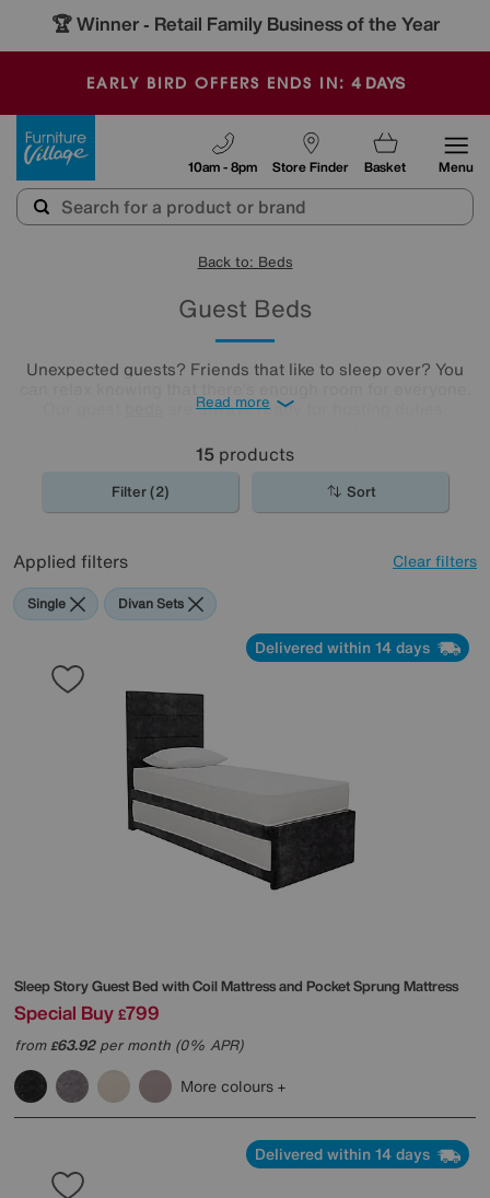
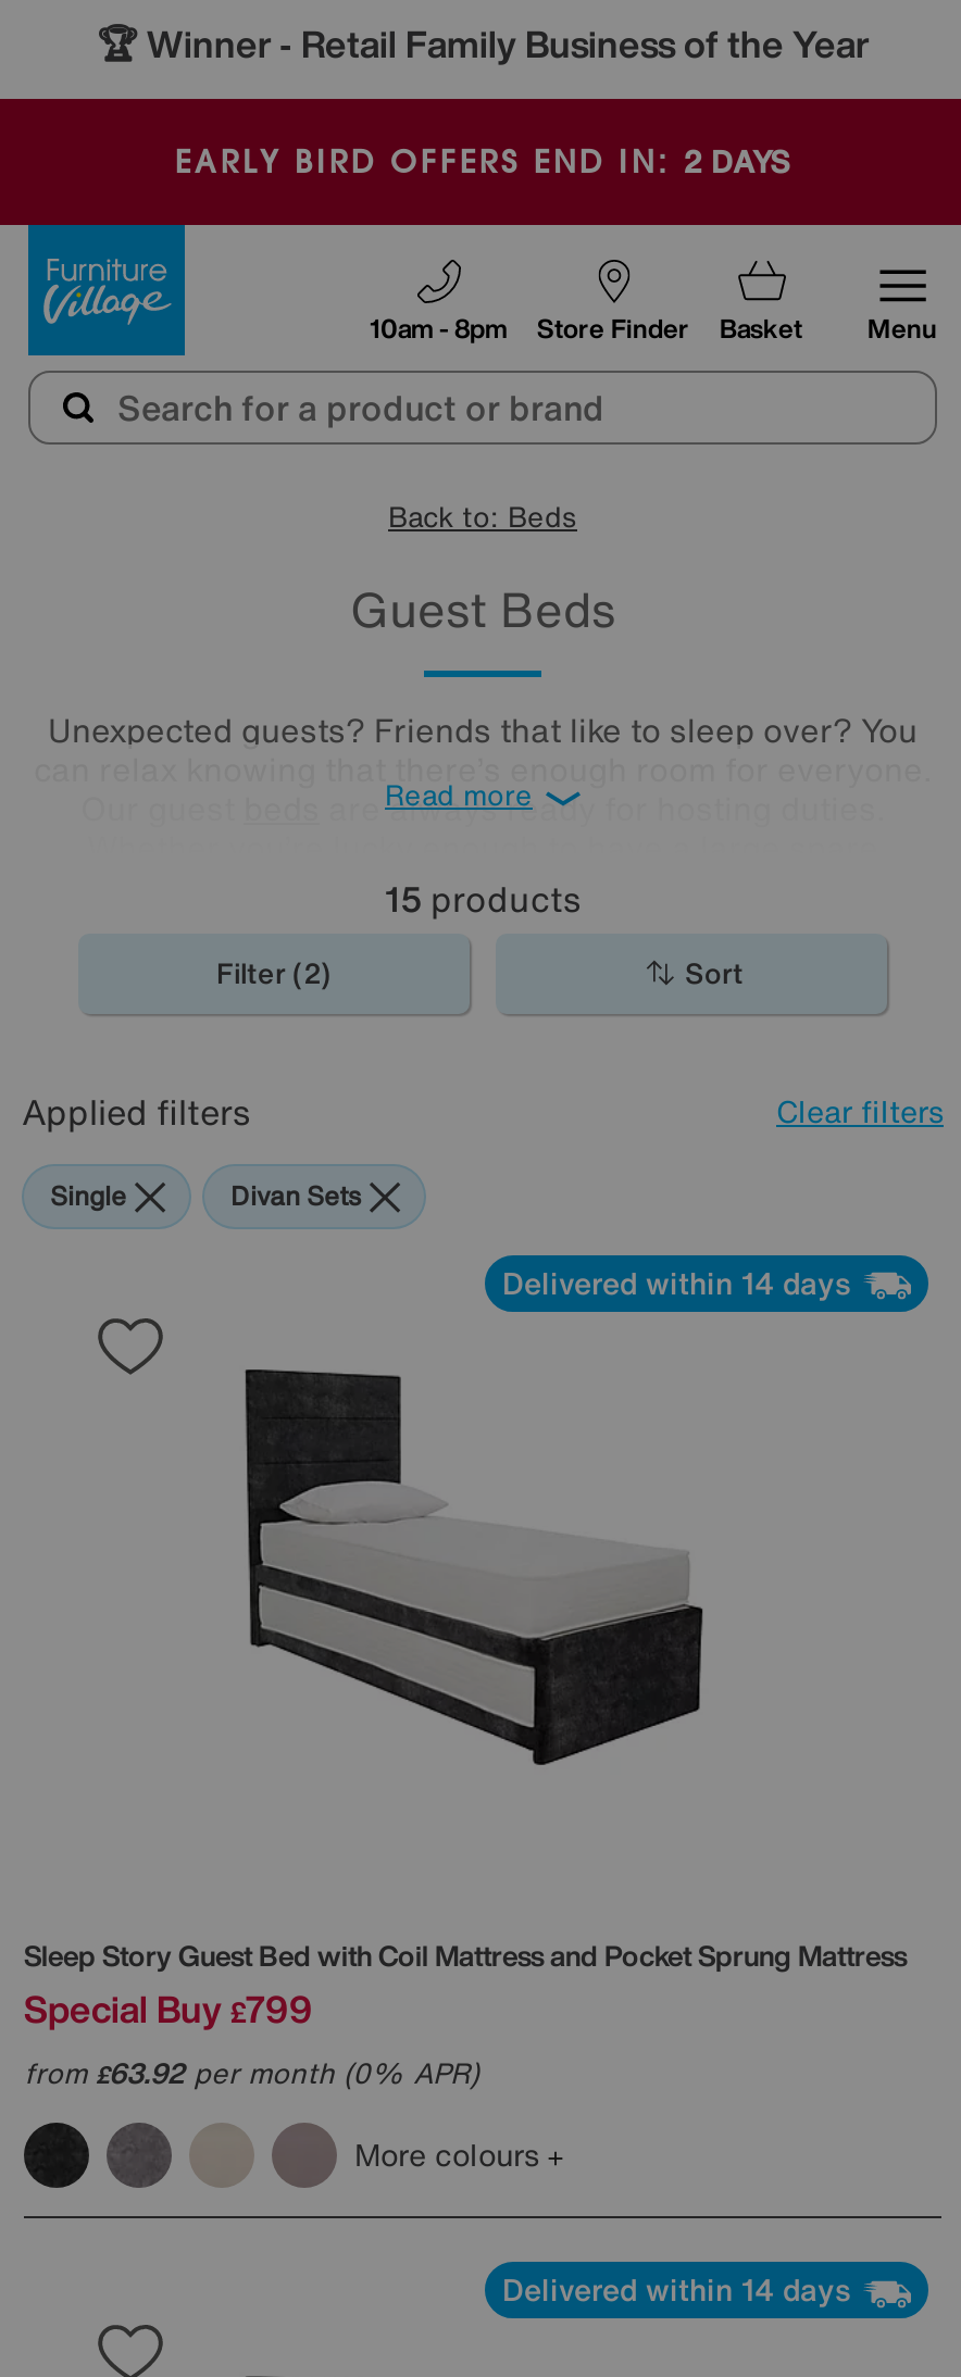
[86,71,404,94] EARLY BIRD OFFERS ENDS IN: 4 DAYS -> [176,138,789,184] EARLY BIRD OFFERS END IN: 2 DAYS

